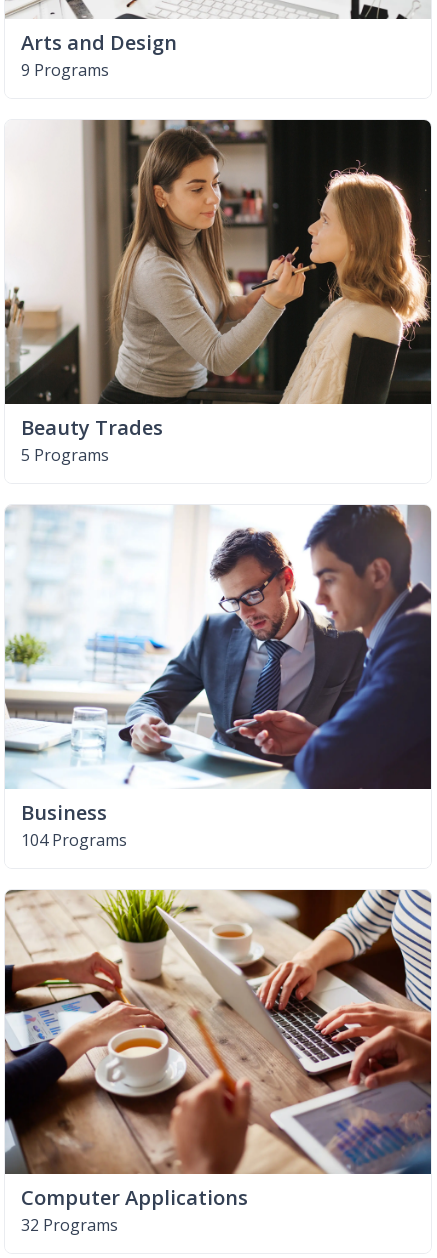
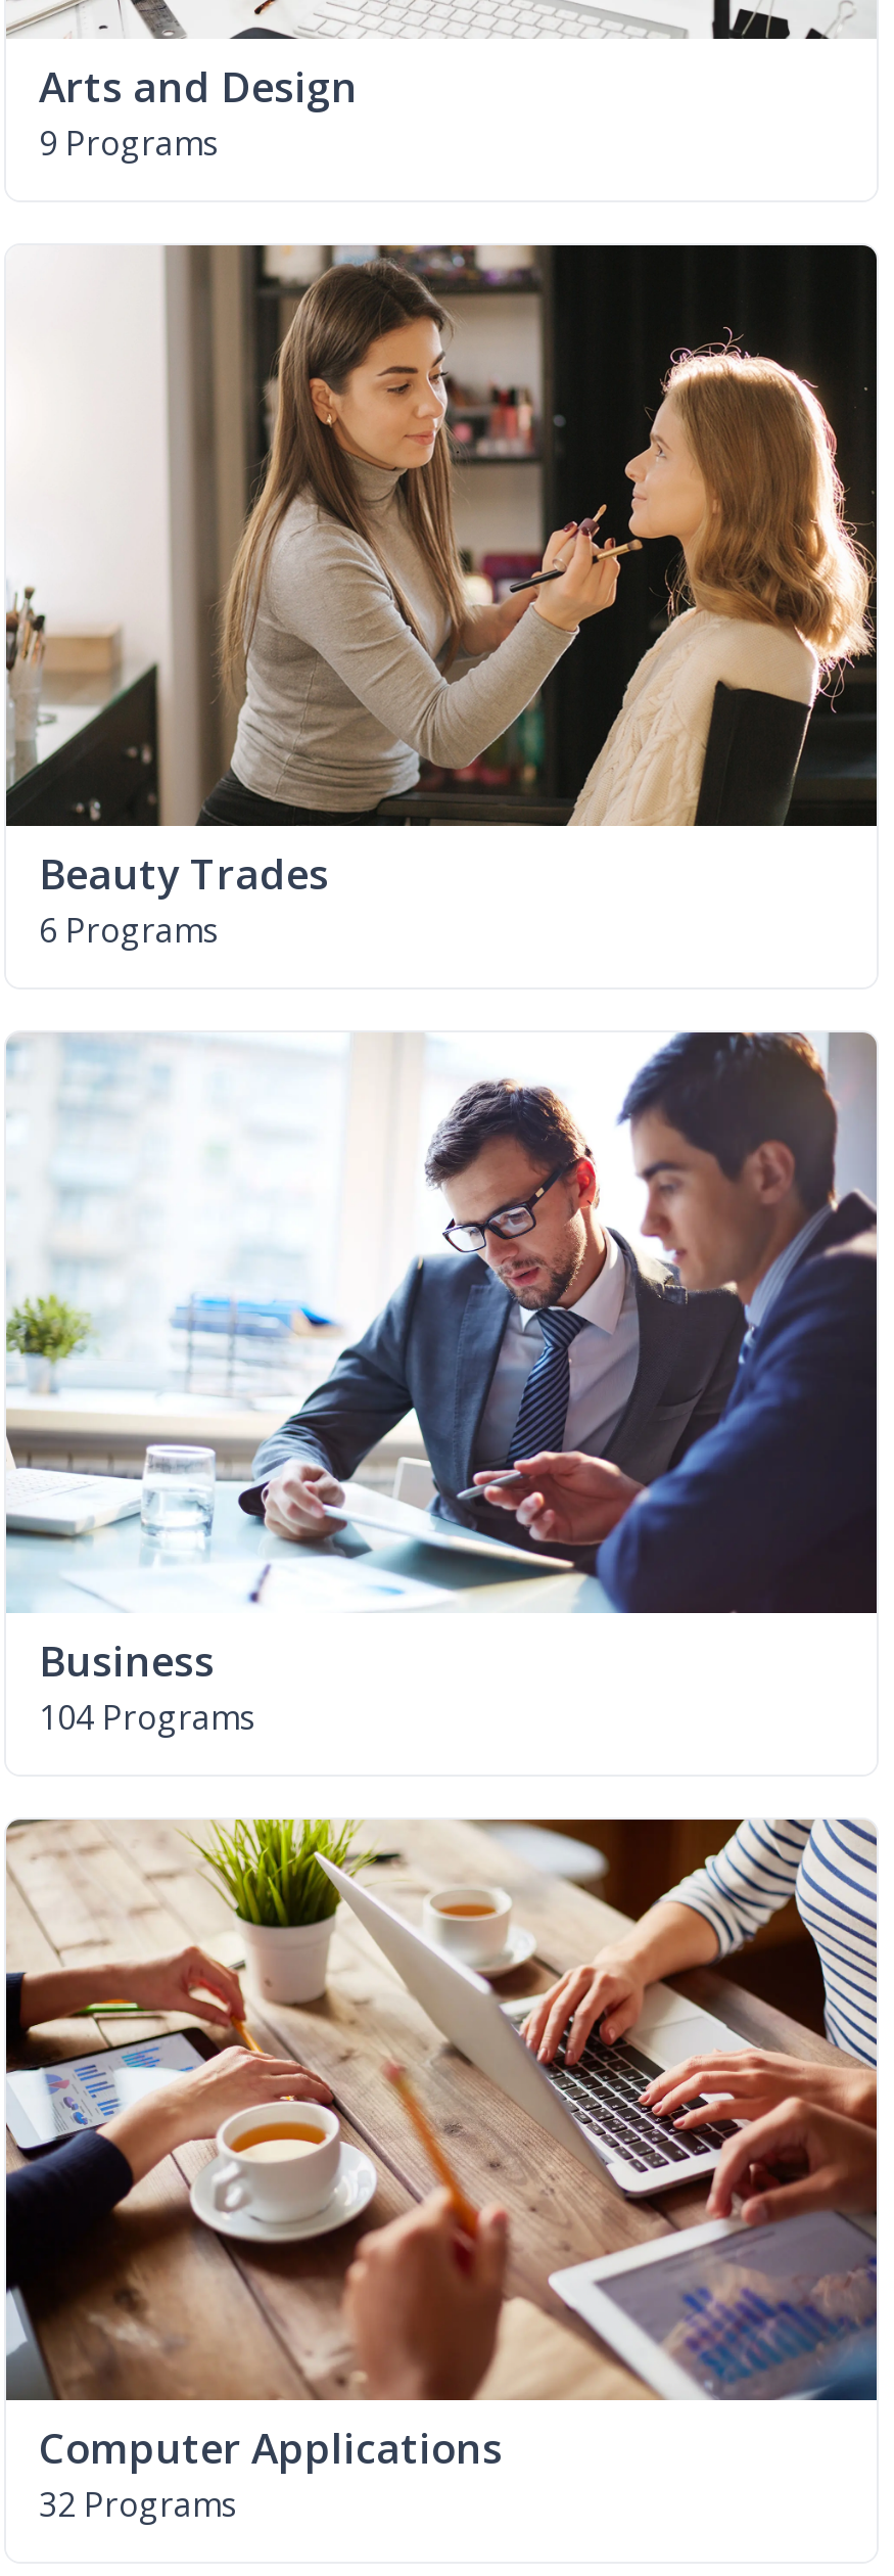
[21,444,109,466] 5 Programs -> [39,907,219,952] 6 Programs

